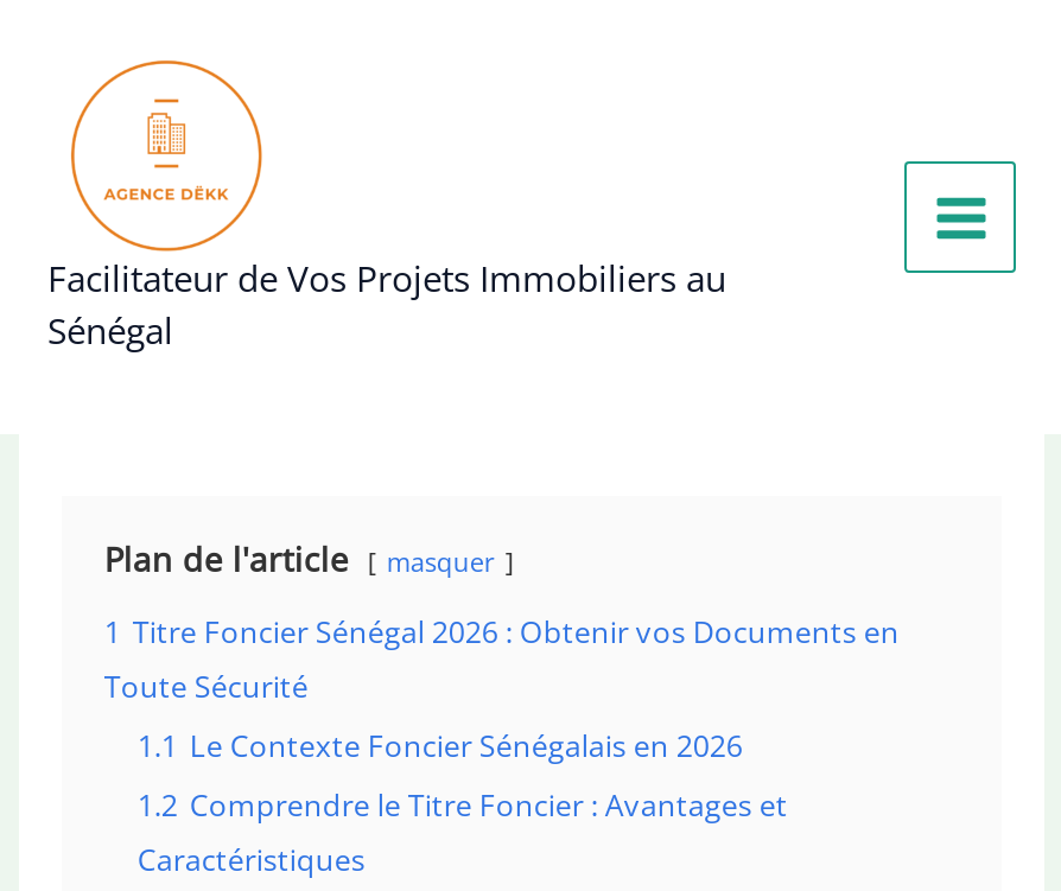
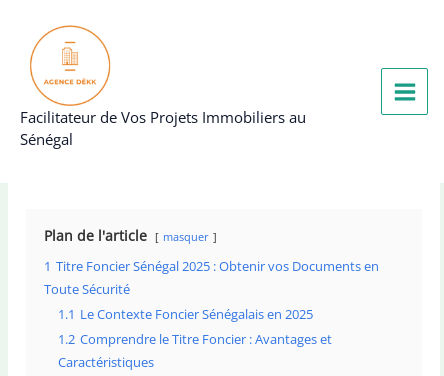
[104,612,899,653] 1 Titre Foncier Sénégal 2026 : Obtenir vos Documents en -> [44,258,379,275] 1 Titre Foncier Sénégal 2025 : Obtenir vos Documents en
[137,726,742,766] 1.1 Le Contexte Foncier Sénégalais en 2026 -> [58,306,313,323] 1.1 Le Contexte Foncier Sénégalais en 2025

